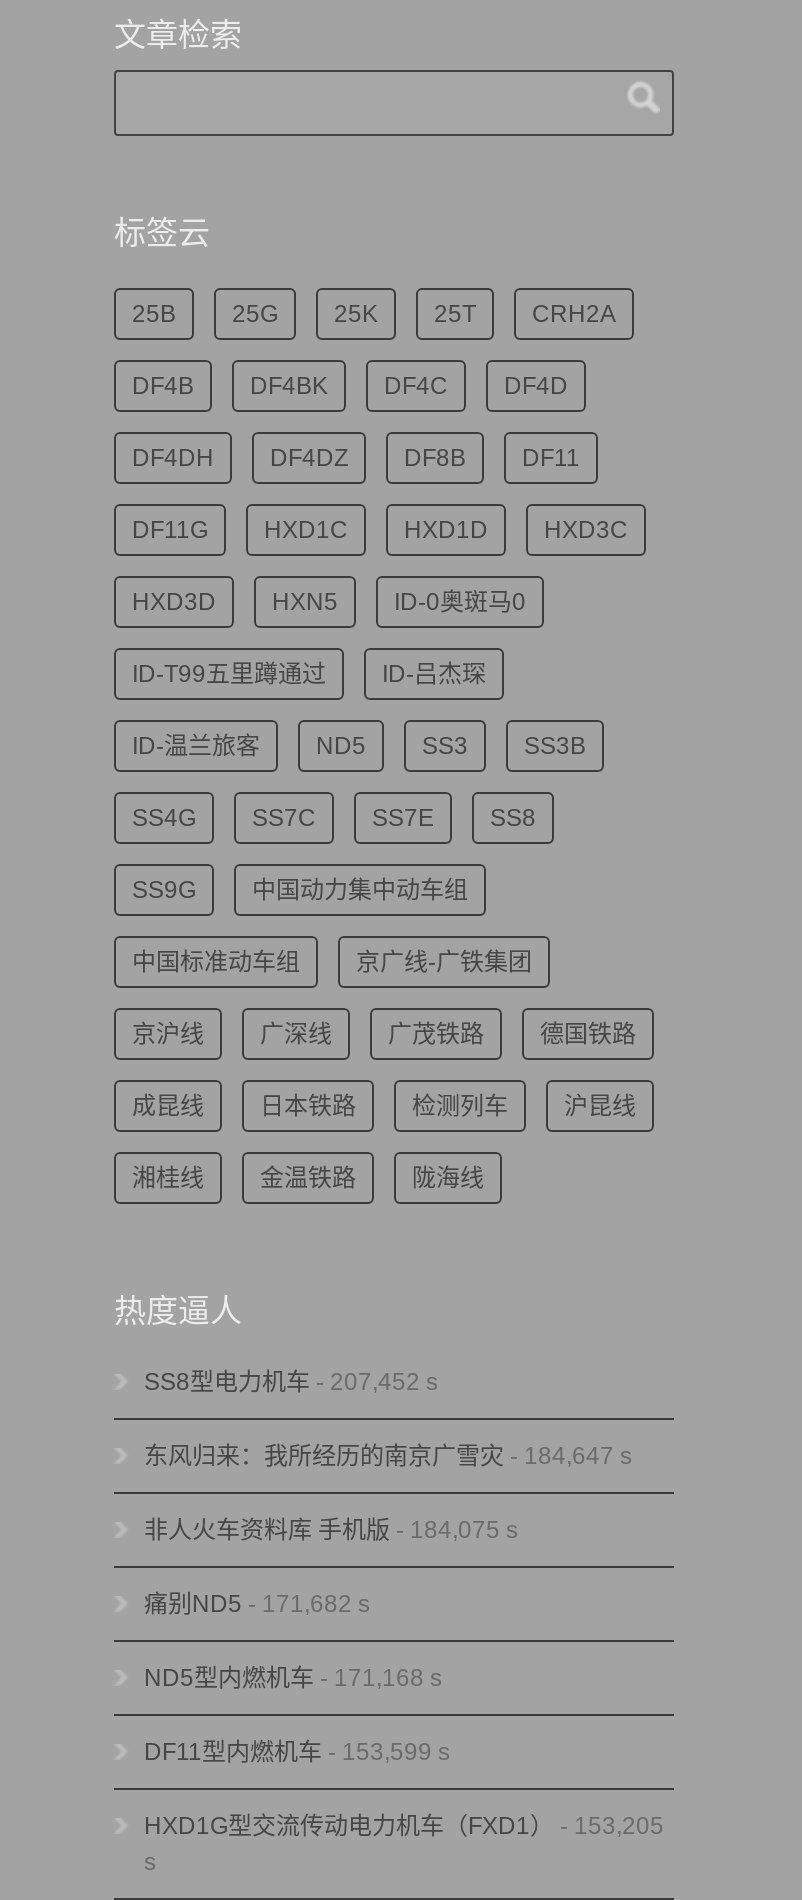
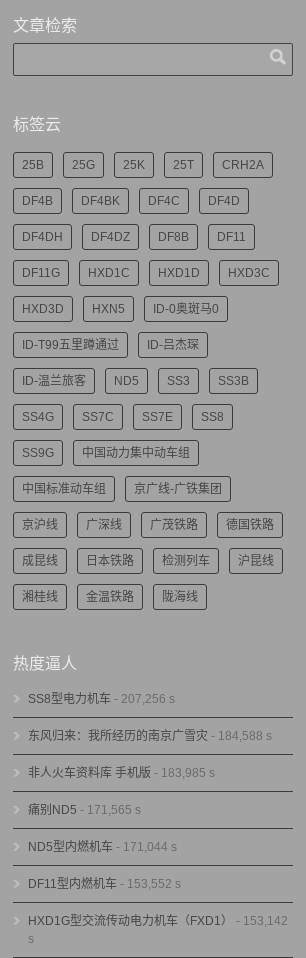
[144,1367,438,1395] SS8型电力机车- 207,452 s -> [28,691,175,705] SS8型电力机车- 207,256 s
[144,1441,632,1469] 东风归来：我所经历的南京广雪灾- 184,647 s -> [28,728,272,742] 东风归来：我所经历的南京广雪灾- 184,588 s
[144,1515,518,1543] 非人火车资料库 手机版- 184,075 s -> [28,765,215,779] 非人火车资料库 手机版- 183,985 s
[144,1589,370,1617] 痛别ND5 - 171,682 s -> [28,802,141,816] 痛别ND5 - 171,565 s
[144,1663,442,1691] ND5型内燃机车- 171,168 s -> [28,839,177,853] ND5型内燃机车- 171,044 s
[144,1737,450,1765] DF11型内燃机车- 153,599 s -> [28,876,181,890] DF11型内燃机车- 153,552 s
[144,1811,664,1839] HXD1G型交流传动电力机车（FXD1）- 153,205 -> [28,913,288,927] HXD1G型交流传动电力机车（FXD1）- 153,142

